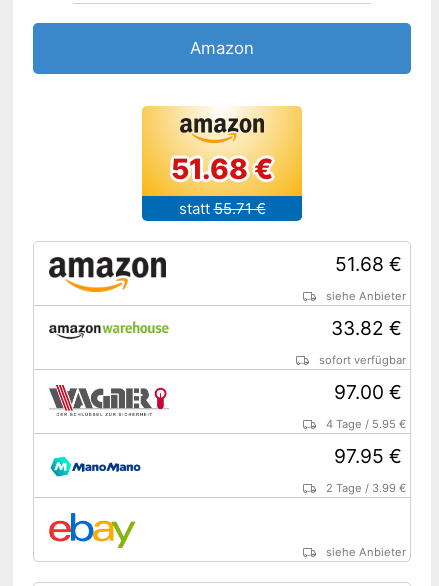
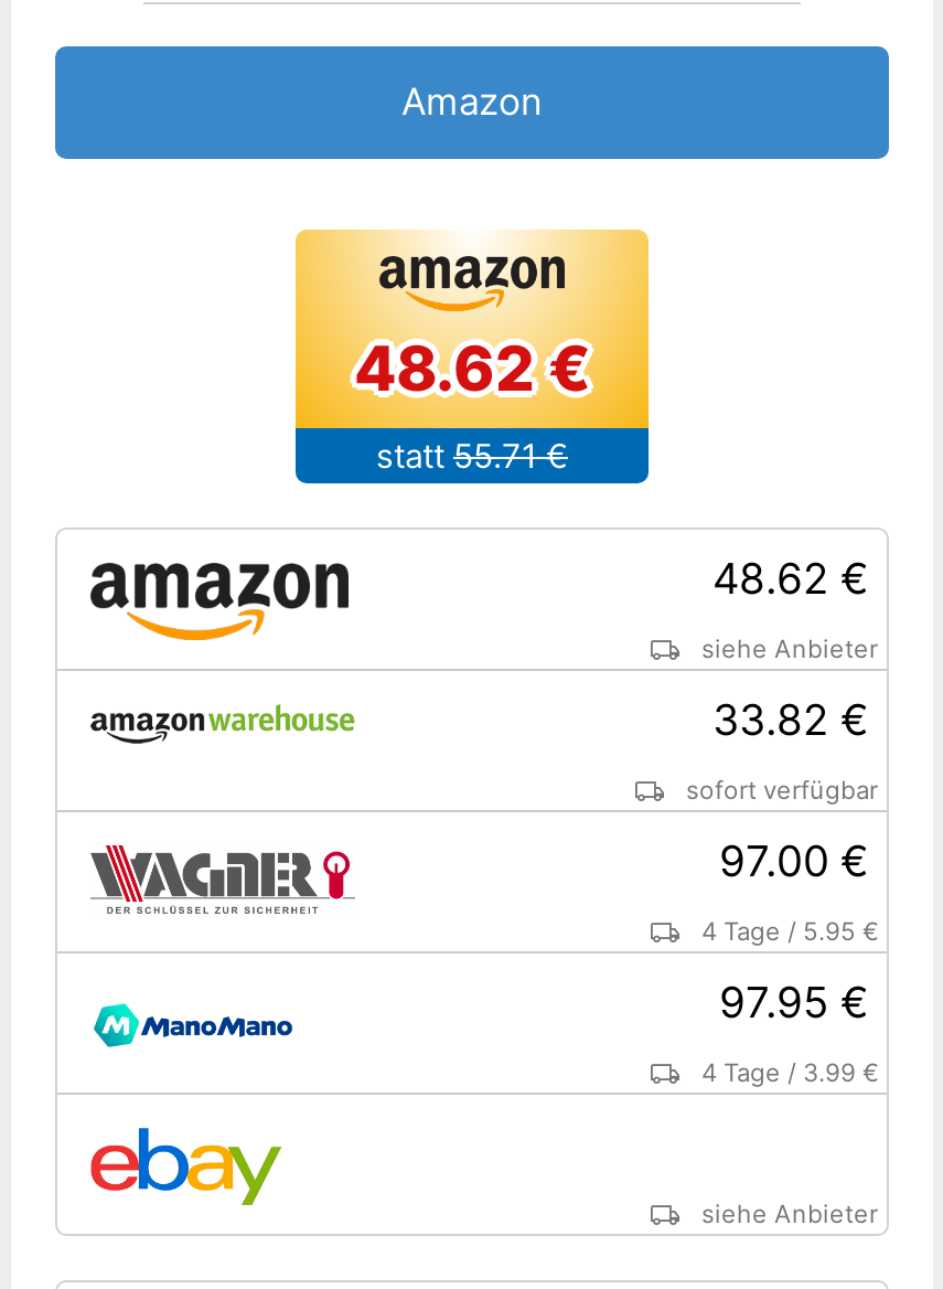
[171,151,273,185] 51.68 € -> [354,330,590,405] 48.62 €
[335,252,402,276] 51.68 € -> [712,552,869,605] 48.62 €
[326,480,406,494] 2 Tage / 3.99 € -> [701,1056,878,1087] 4 Tage / 3.99 €

